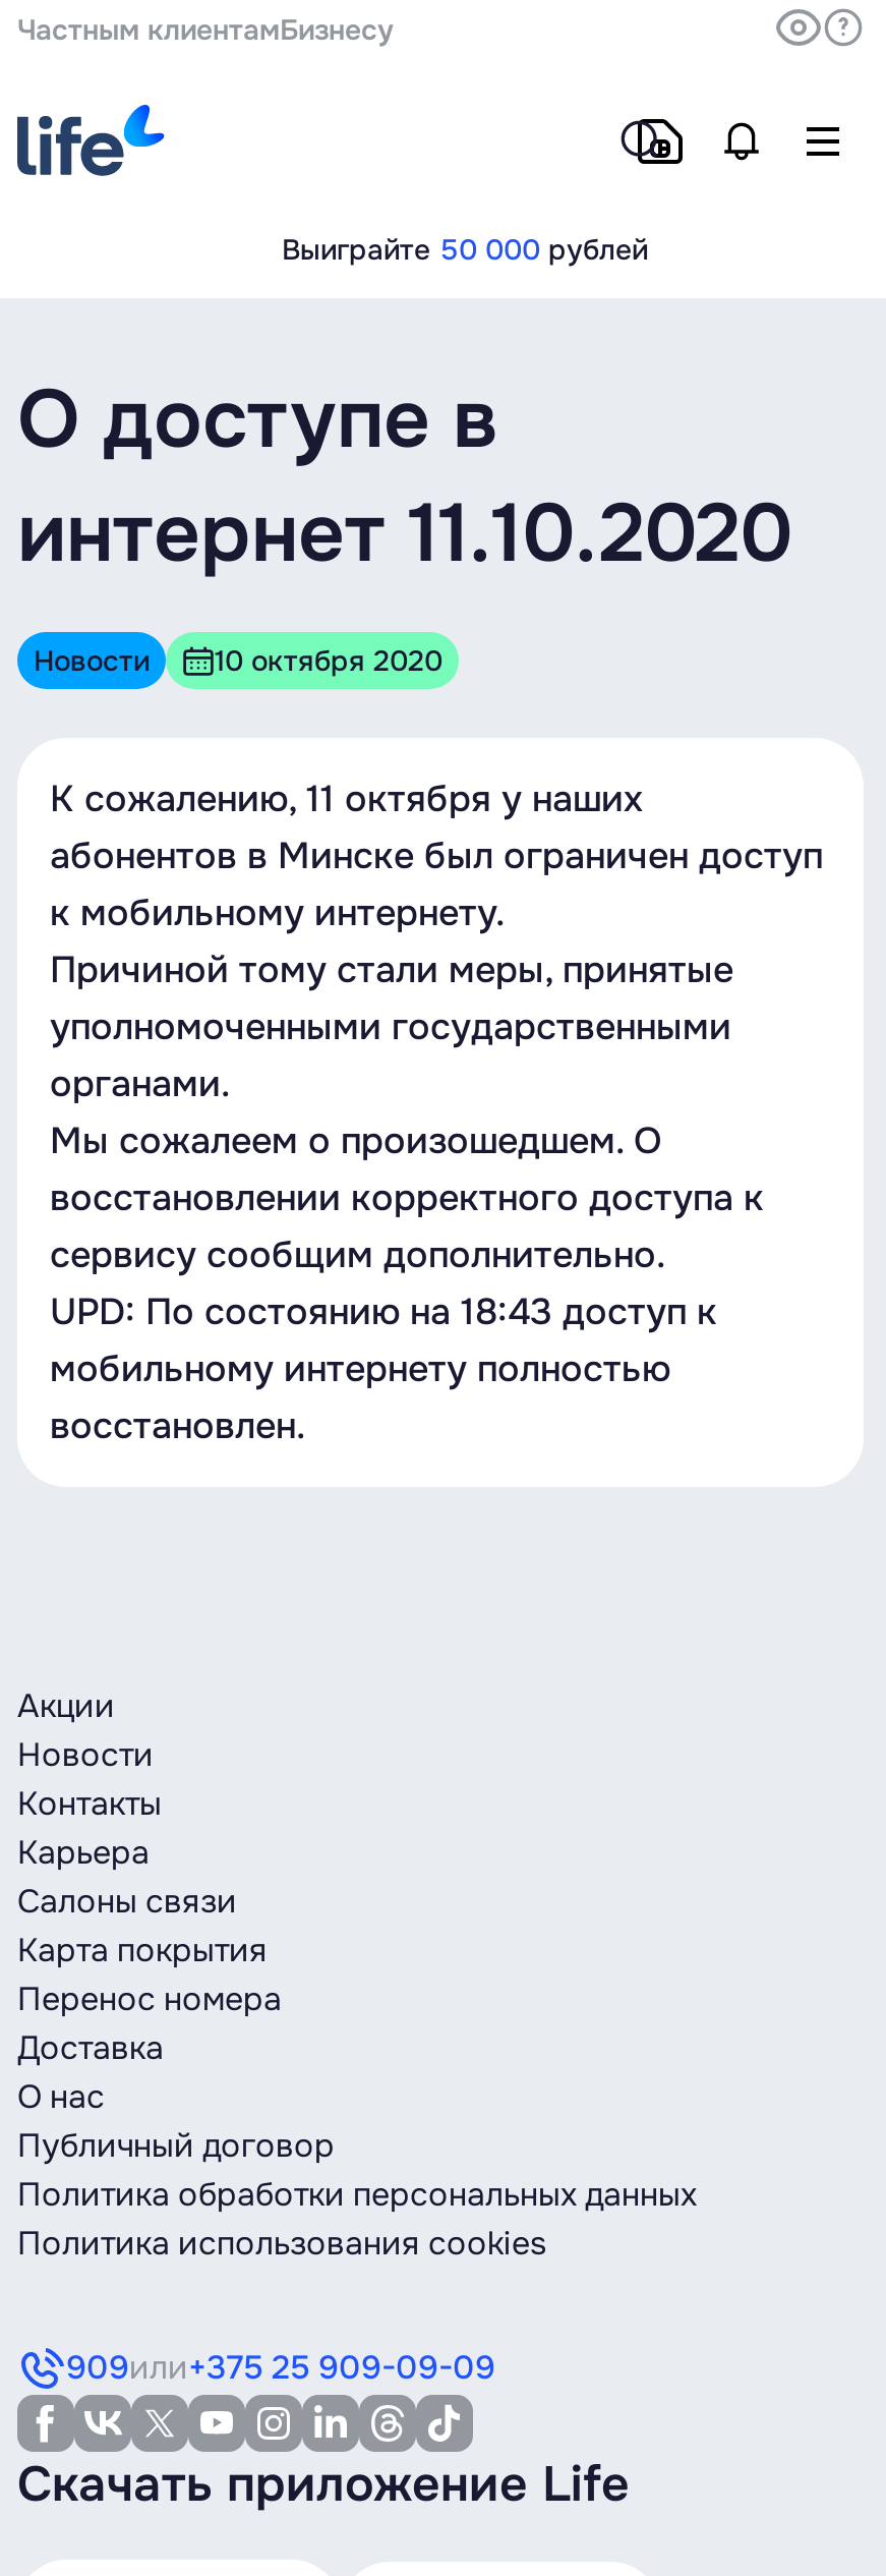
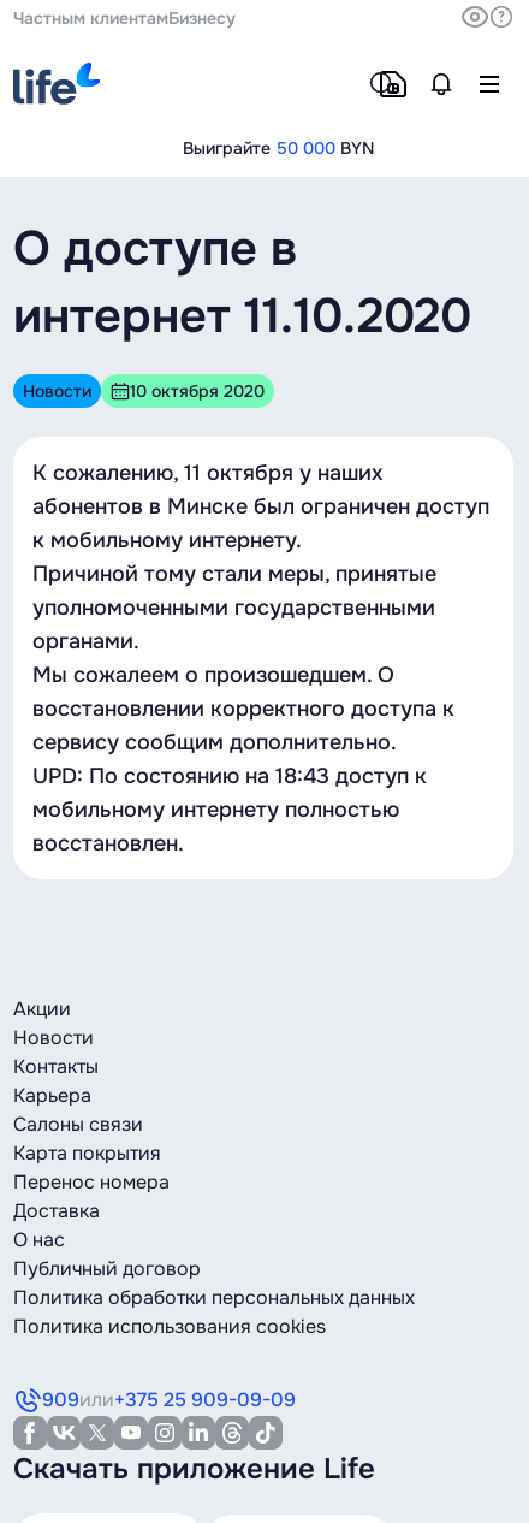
[282,231,648,268] Выиграйте 50 000 рублей -> [182,137,373,159] Выиграйте 50 000 BYN

